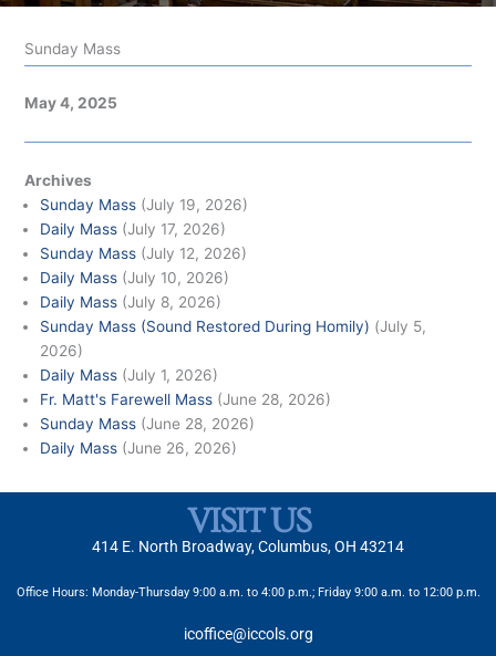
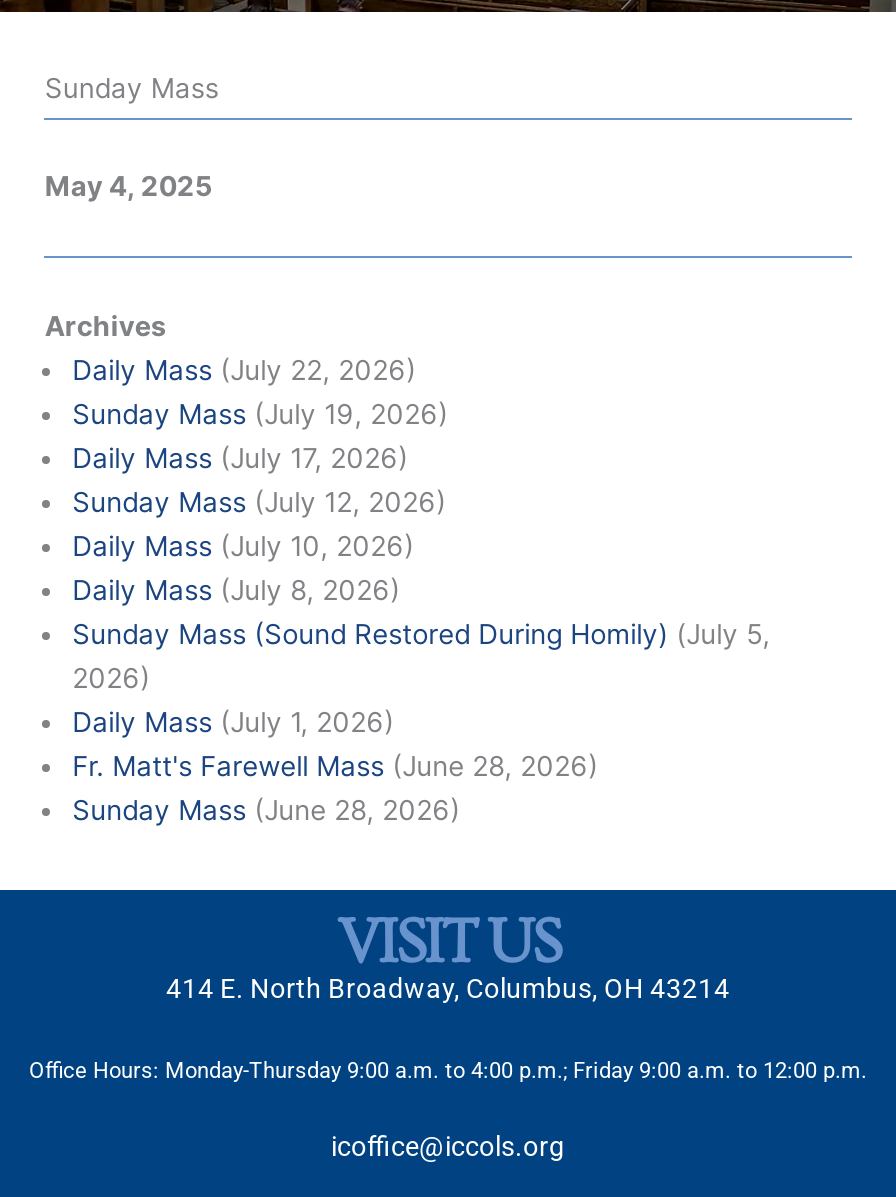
none -> [72,354,416,386] Daily Mass (July 22, 2026)
moved [40,196,426,432] -> [72,398,770,826]: Sunday Mass (July 19, 2026) | Daily Mass (July 17, 2026) | Sunday Mass (July 12, 2026) | ... | Fr. Matt's Farewell Mass (June 28, 2026) | Sunday Mass (June 28, 2026)
[40,439,237,457] Daily Mass (June 26, 2026) -> none

